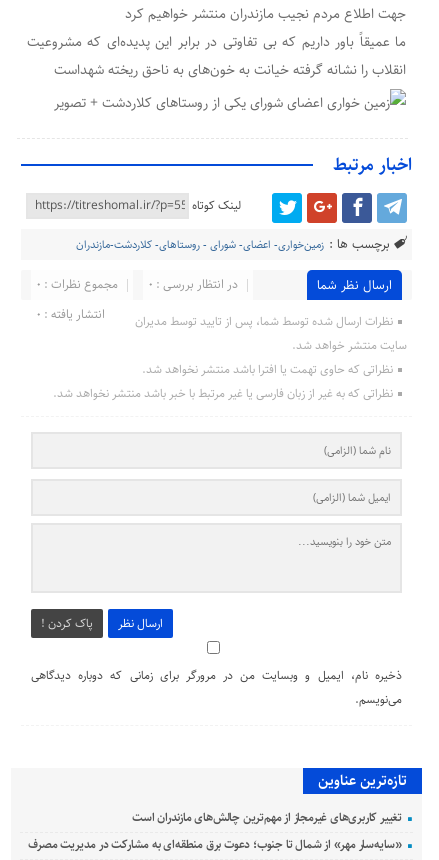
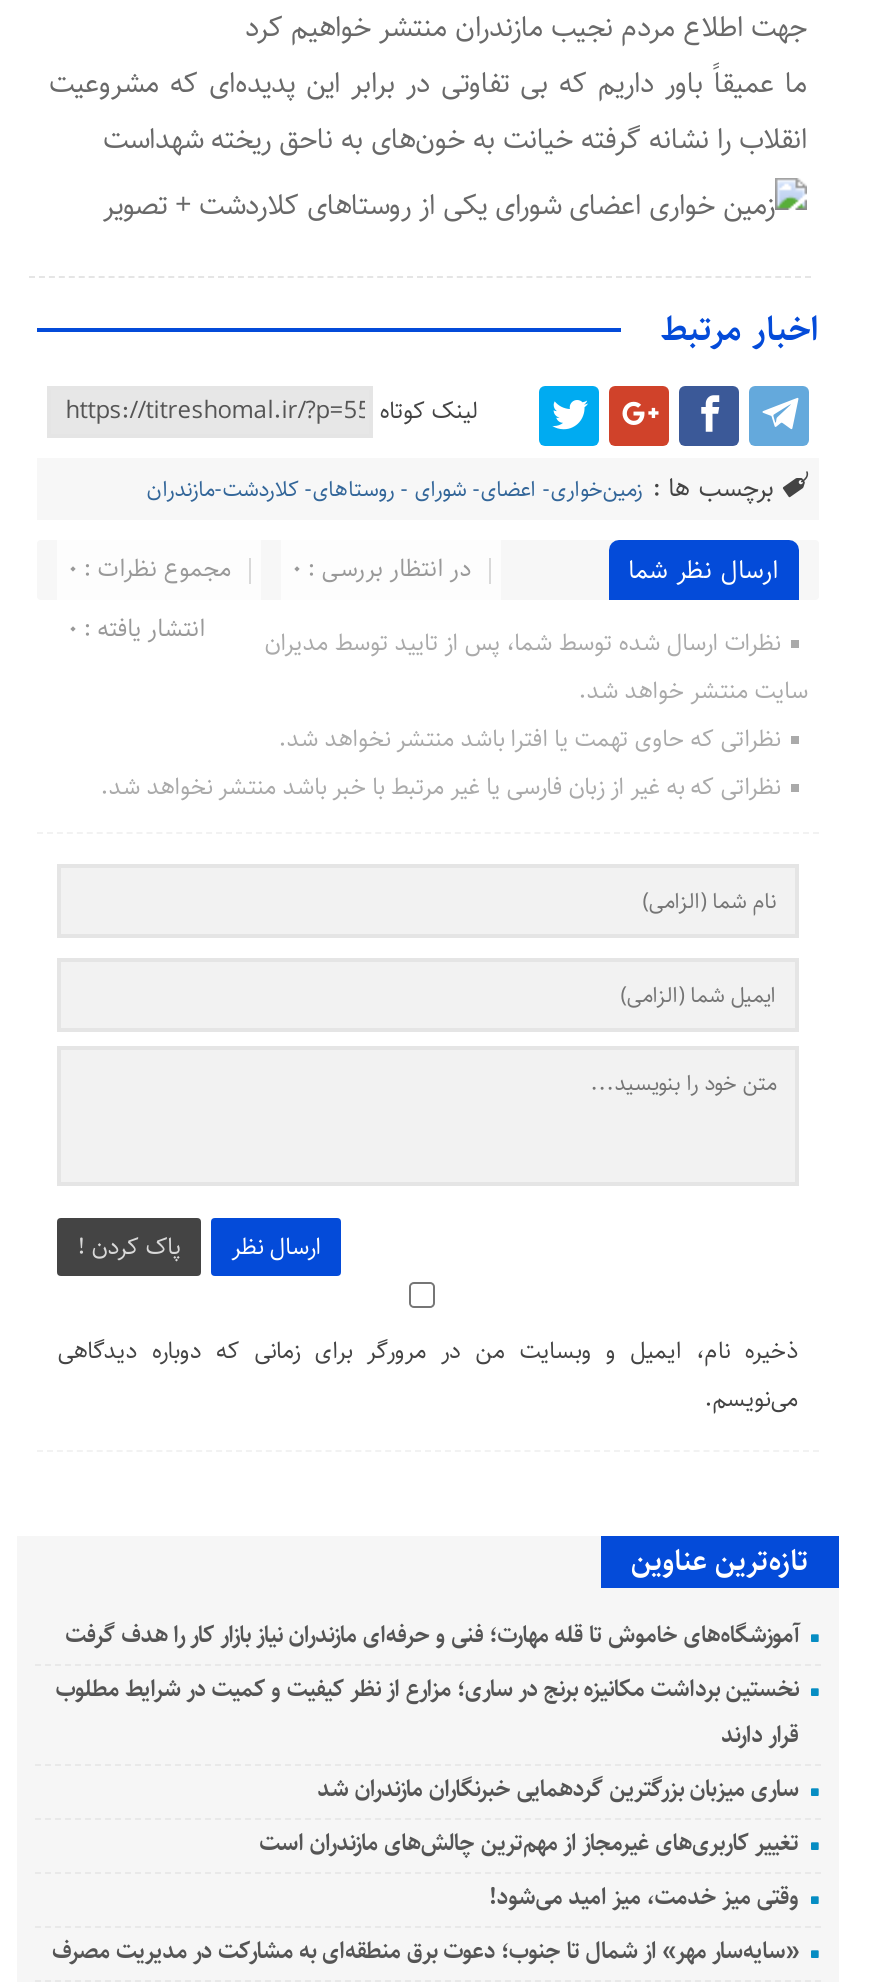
none -> [55,1616,799,1808] آموزشگاه‌های خاموش تا قله مهارت؛ فنی و حرفه‌ای مازندران نیاز بازار کار را هدف گرفت | نخستین برداشت مکانیزه برنج در ساری؛ مزارع از نظر کیفیت و کمیت در شرایط مطلوب | قرار دارند | ساری میزبان بزرگترین گردهمایی خبرنگاران مازندران شد
none -> [489,1878,799,1916] وقتی میز خدمت، میز امید می‌شود!

